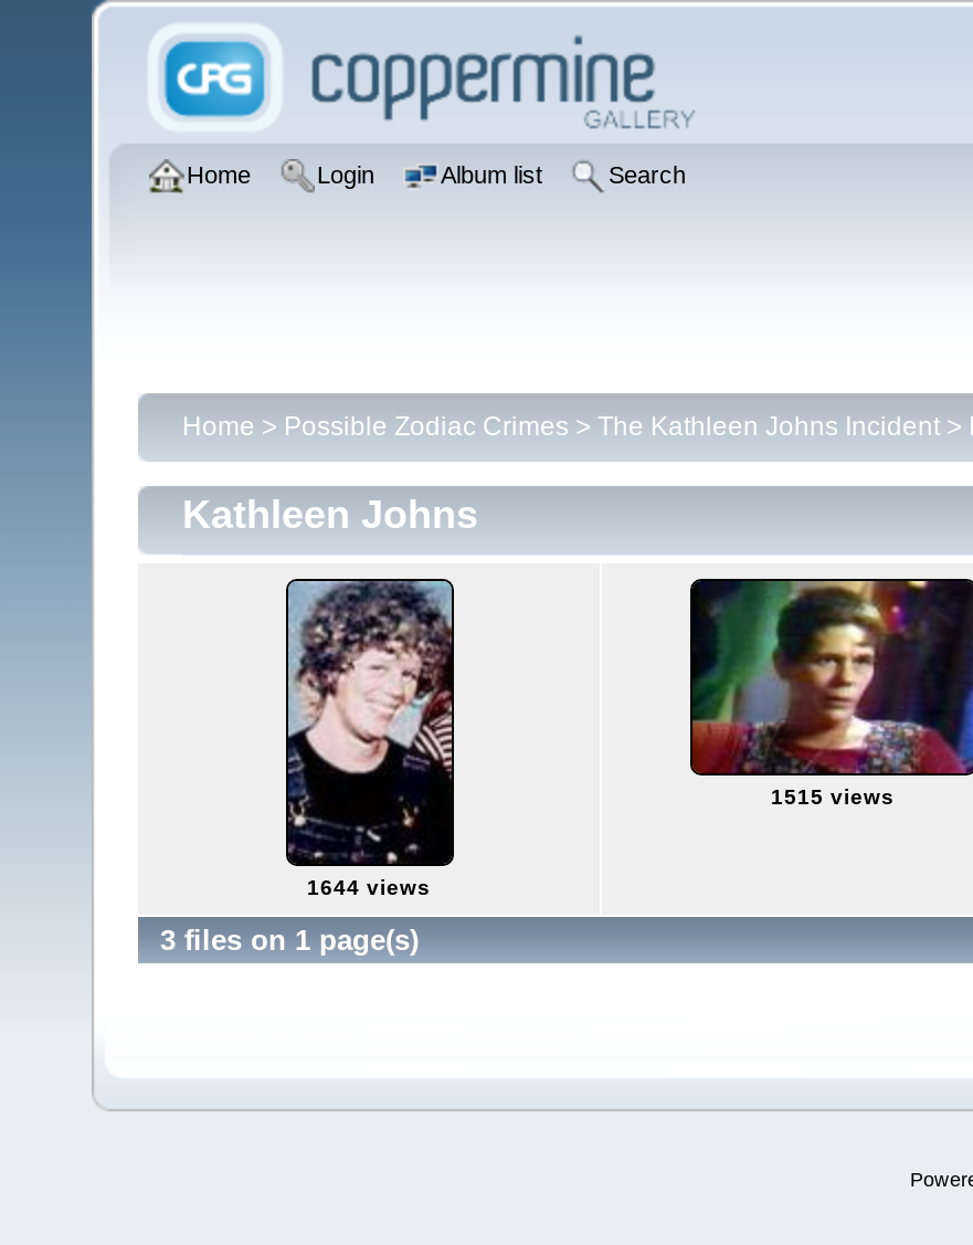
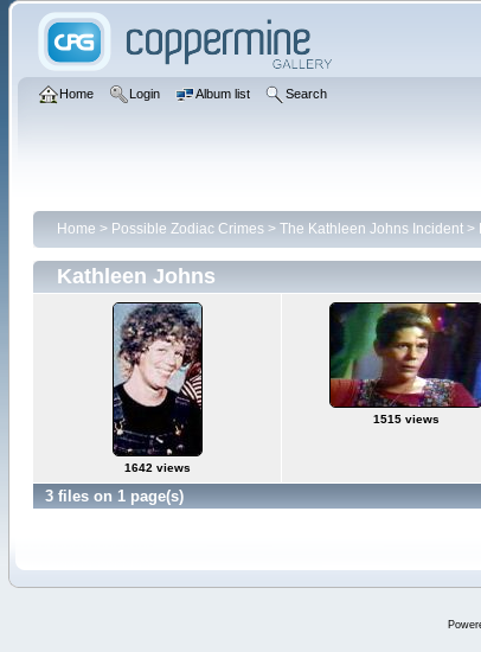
[307,875,431,899] 1644 views -> [124,461,190,474] 1642 views

